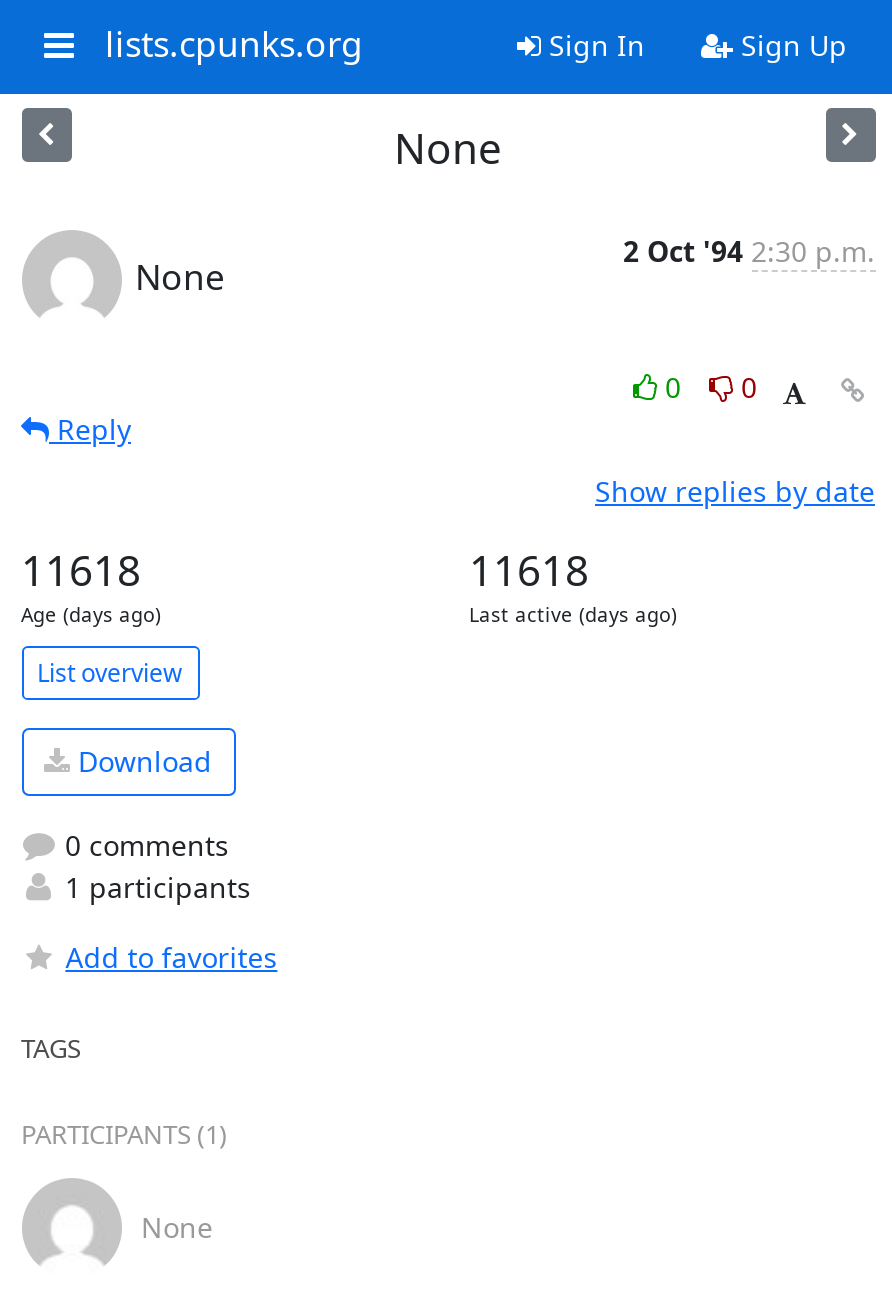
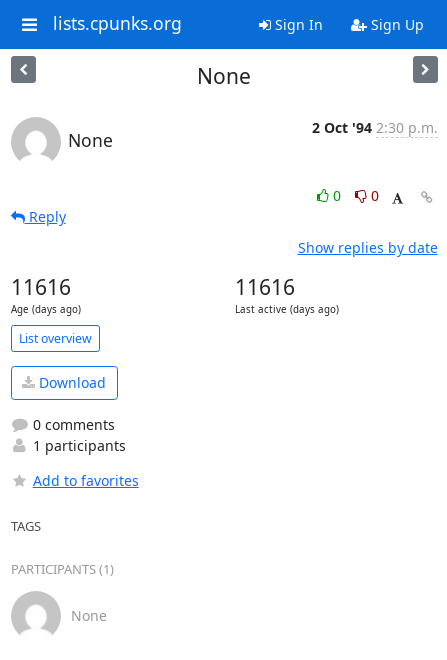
[21,542,141,598] 11618 -> [10,273,70,301] 11616
[469,542,589,598] 11618 -> [234,273,294,301] 11616

